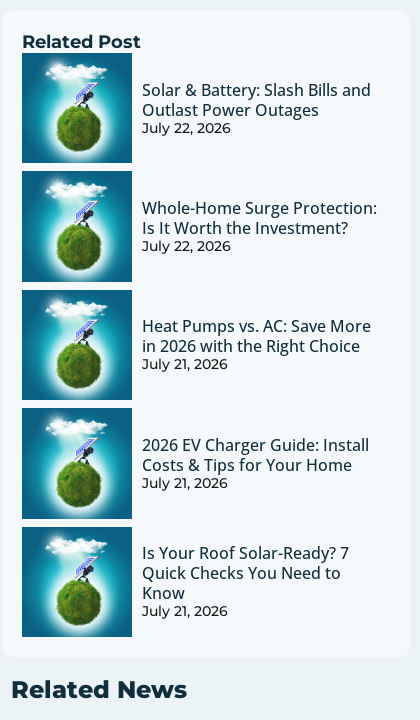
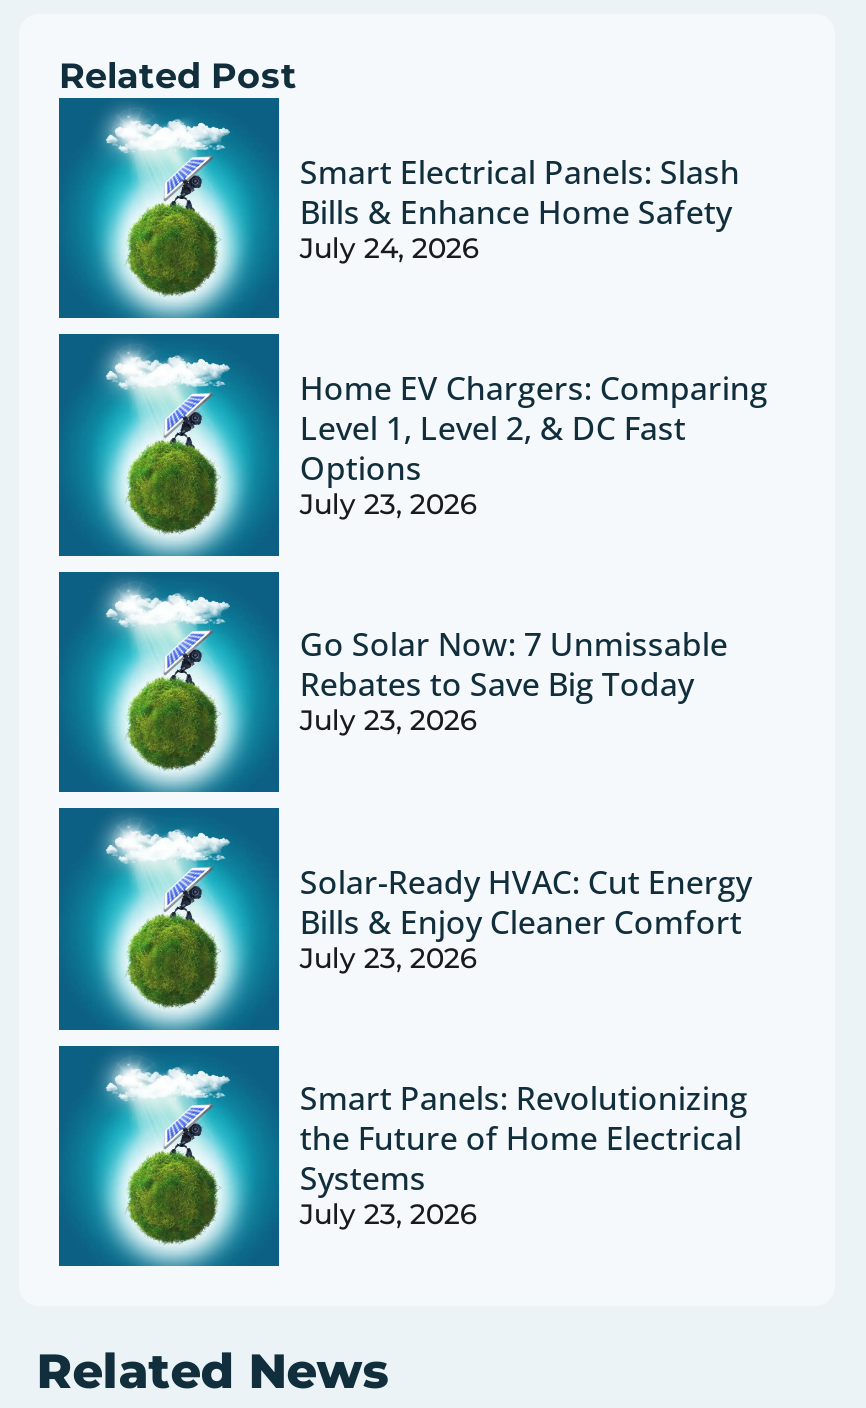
[142,79,371,137] Solar & Battery: Slash Bills and | Outlast Power Outages | July 22, 2026 -> [300,149,740,265] Smart Electrical Panels: Slash | Bills & Enhance Home Safety | July 24, 2026
[142,197,377,255] Whole-Home Surge Protection: | Is It Worth the Investment? | July 22, 2026 -> [300,366,768,522] Home EV Chargers: Comparing | Level 1, Level 2, & DC Fast | Options | July 23, 2026
[142,315,371,373] Heat Pumps vs. AC: Save More | in 2026 with the Right Choice | July 21, 2026 -> [300,623,728,739] Go Solar Now: 7 Unmissable | Rebates to Save Big Today | July 23, 2026
[142,434,369,492] 2026 EV Charger Guide: Install | Costs & Tips for Your Home | July 21, 2026 -> [300,860,752,976] Solar-Ready HVAC: Cut Energy | Bills & Enjoy Cleaner Comfort | July 23, 2026
[142,542,349,620] Is Your Roof Solar-Ready? 7 | Quick Checks You Need to | Know | July 21, 2026 -> [300,1076,748,1232] Smart Panels: Revolutionizing | the Future of Home Electrical | Systems | July 23, 2026

